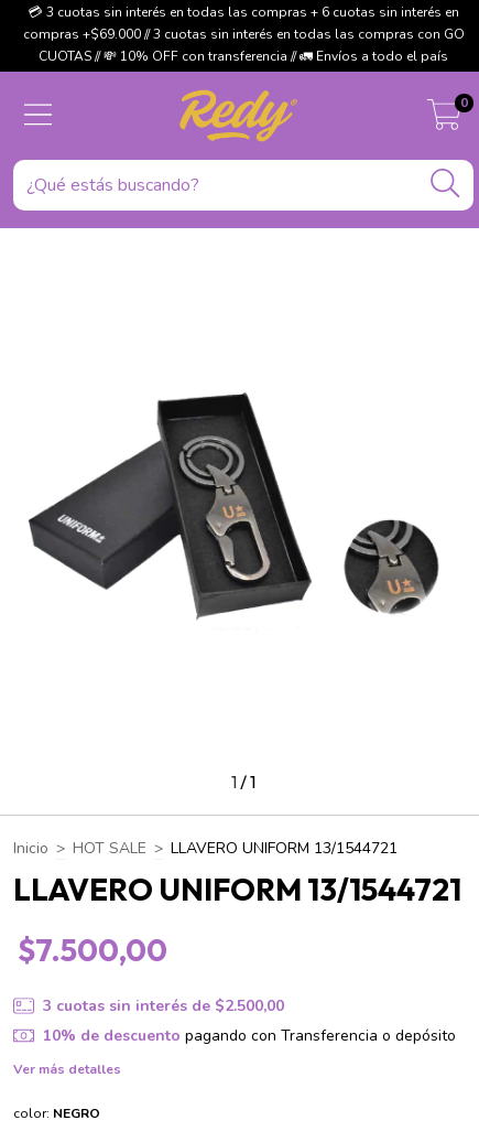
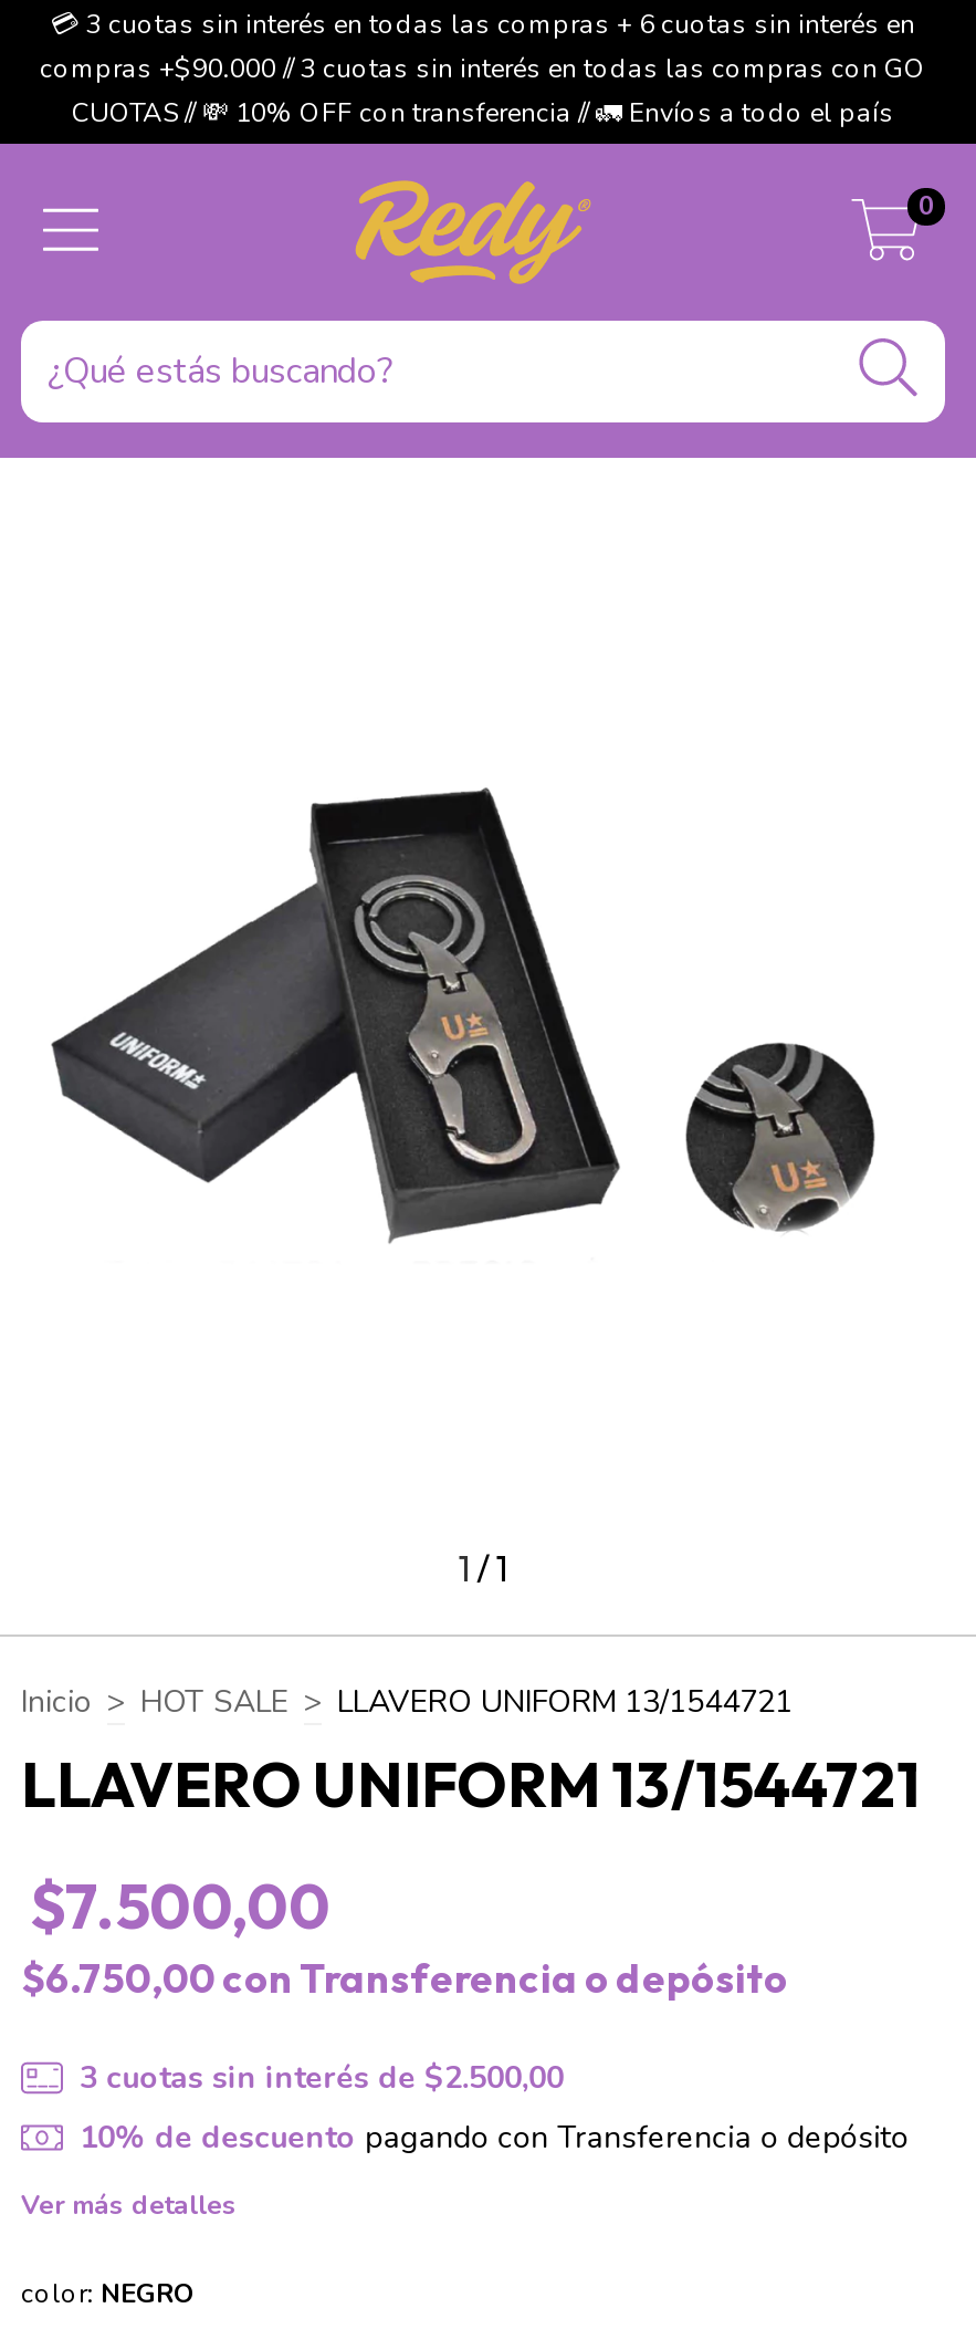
[23,25,464,43] compras +$69.000 // 3 cuotas sin interés en todas las compras con GO -> [40,51,926,86] compras +$90.000 // 3 cuotas sin interés en todas las compras con GO
none -> [21,1953,788,2004] $6.750,00 con Transferencia o depósito

